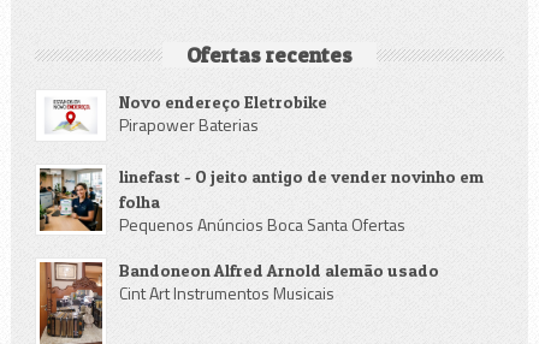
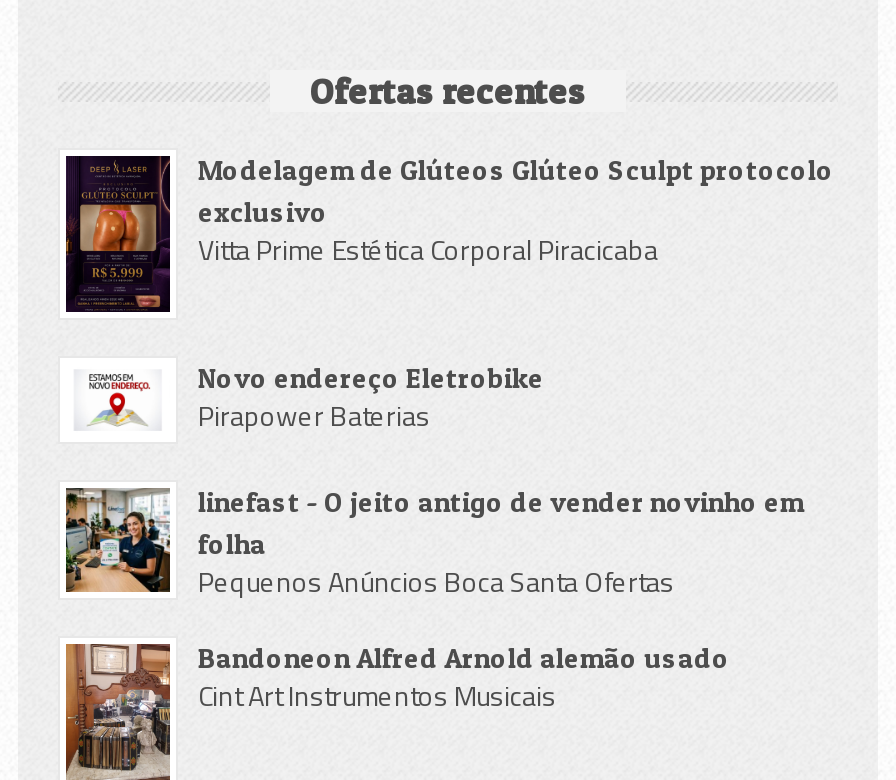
none -> [64,152,834,314] [image] | Modelagem de Glúteos Glúteo Sculpt protocolo | exclusivo | Vitta Prime Estética Corporal Piracicaba

